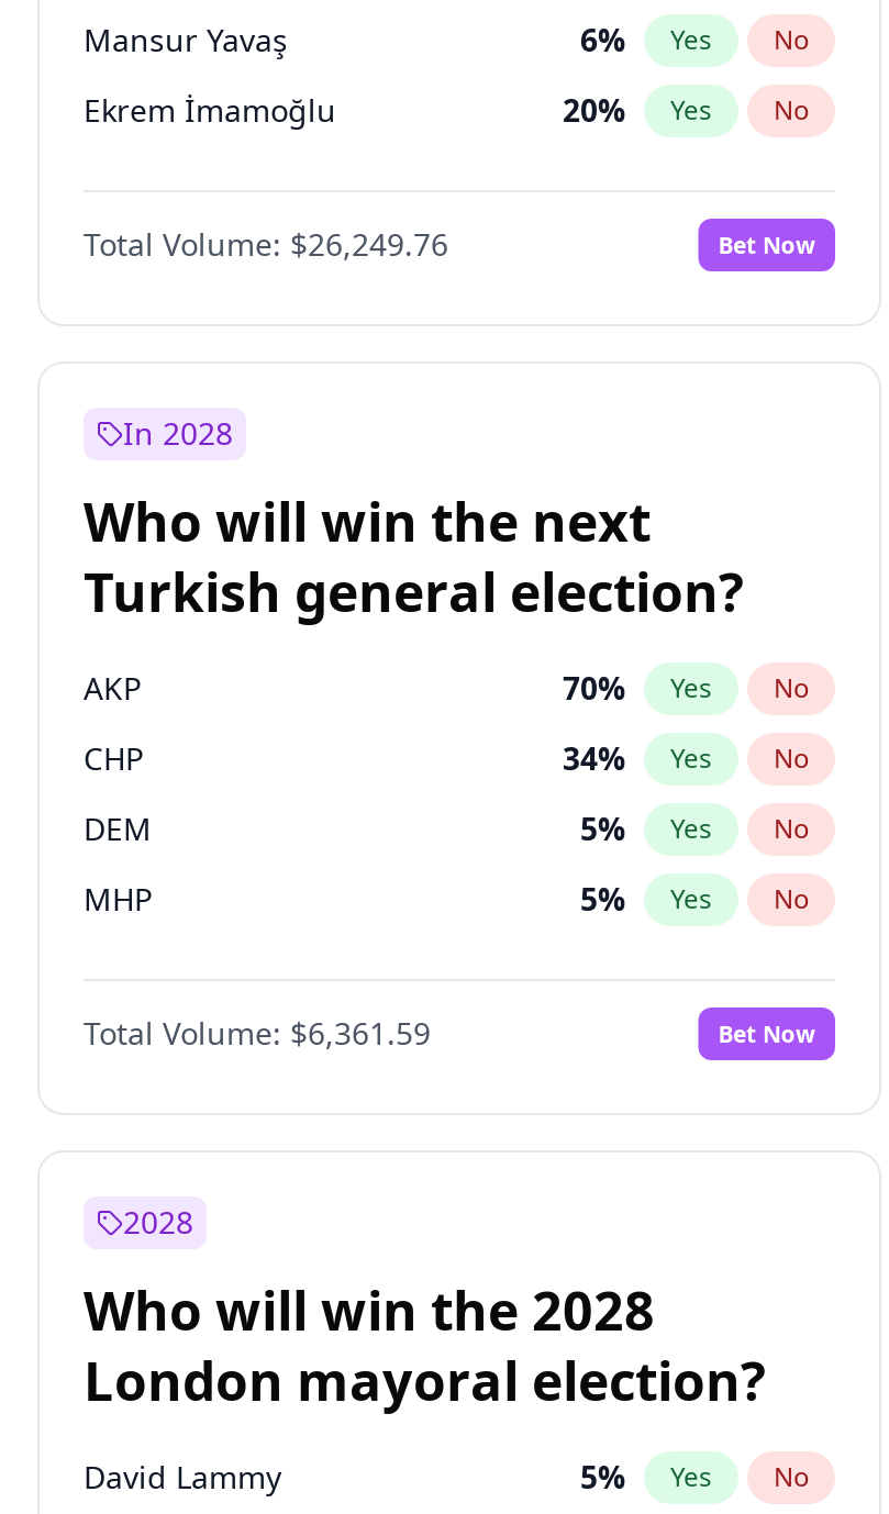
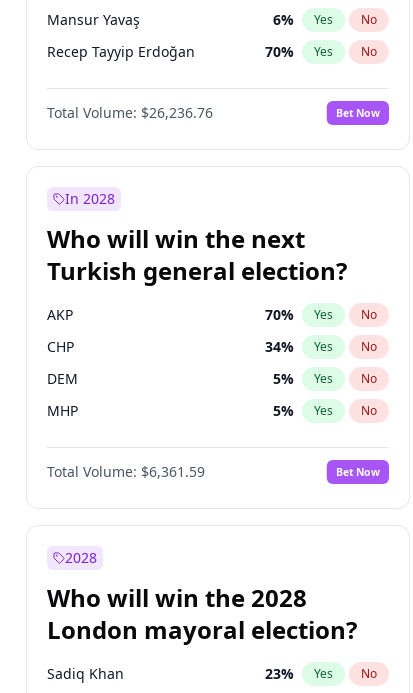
[84,89,626,131] Ekrem İmamoğlu | 20% -> [47,42,294,61] Recep Tayyip Erdoğan | 70%
[84,223,448,265] Total Volume: $26,249.76 -> [47,103,213,122] Total Volume: $26,236.76
[84,1456,626,1498] David Lammy | 5% -> [47,664,294,683] Sadiq Khan | 23%

